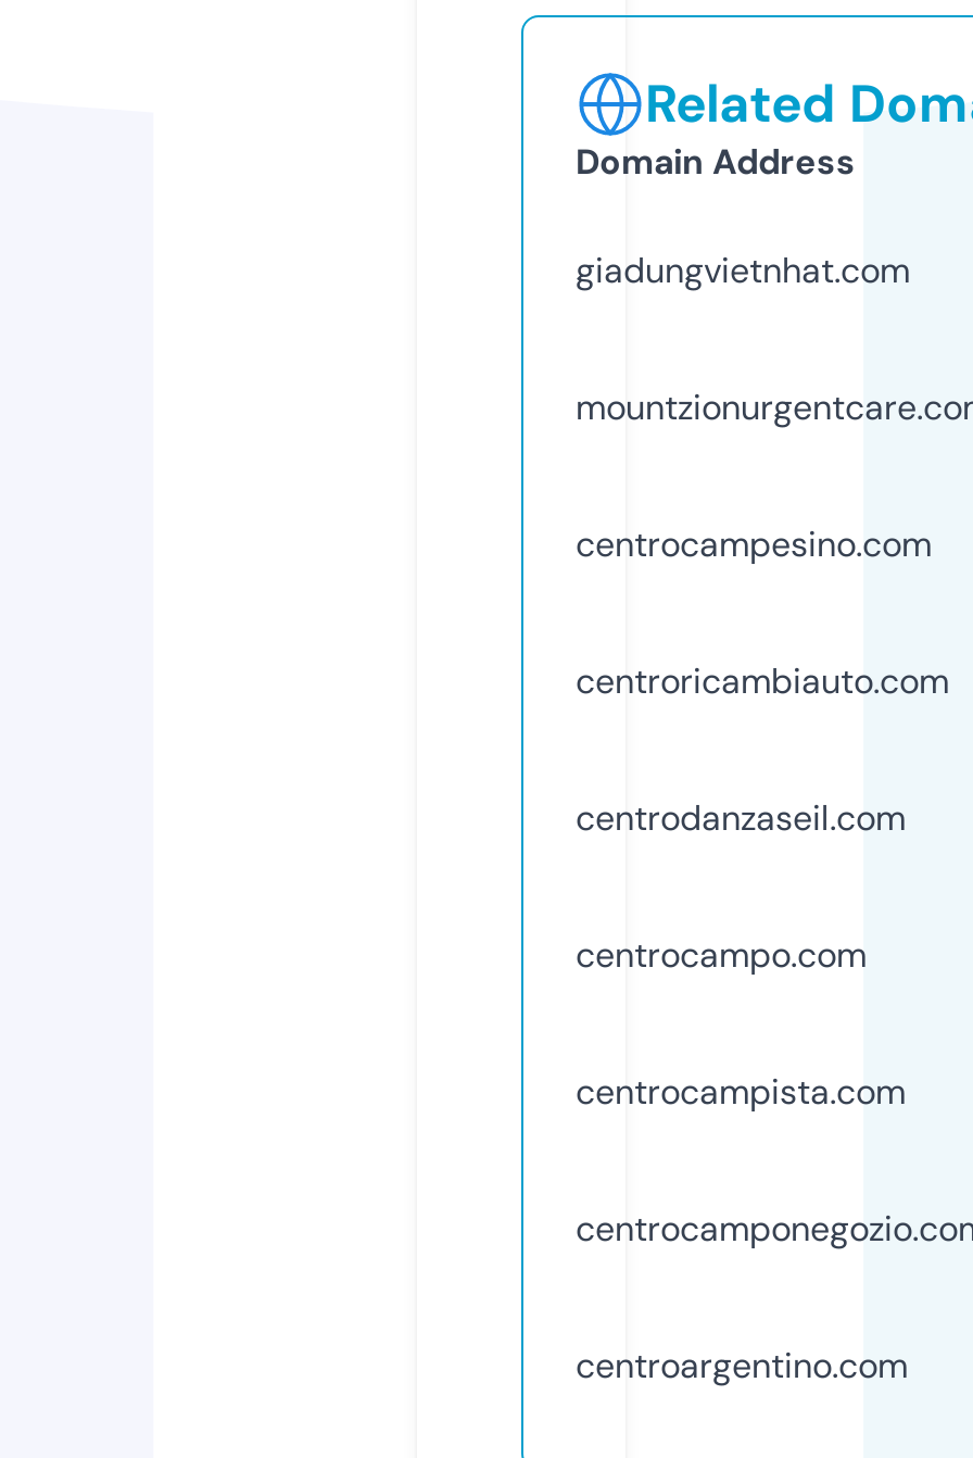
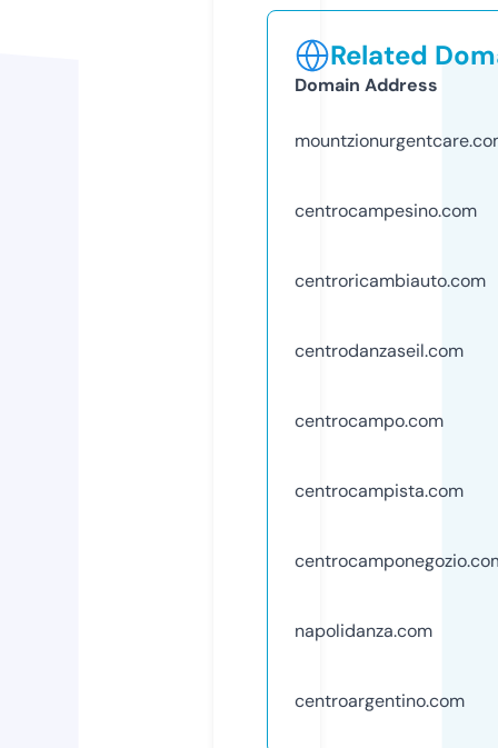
[576,247,910,293] giadungvietnhat.com -> none
moved [576,521,949,1114] -> [295,199,486,502]: centrocampesino.com | centroricambiauto.com | centrodanzaseil.com | centrocampo.com | centrocampista.com
none -> [295,619,432,642] napolidanza.com

